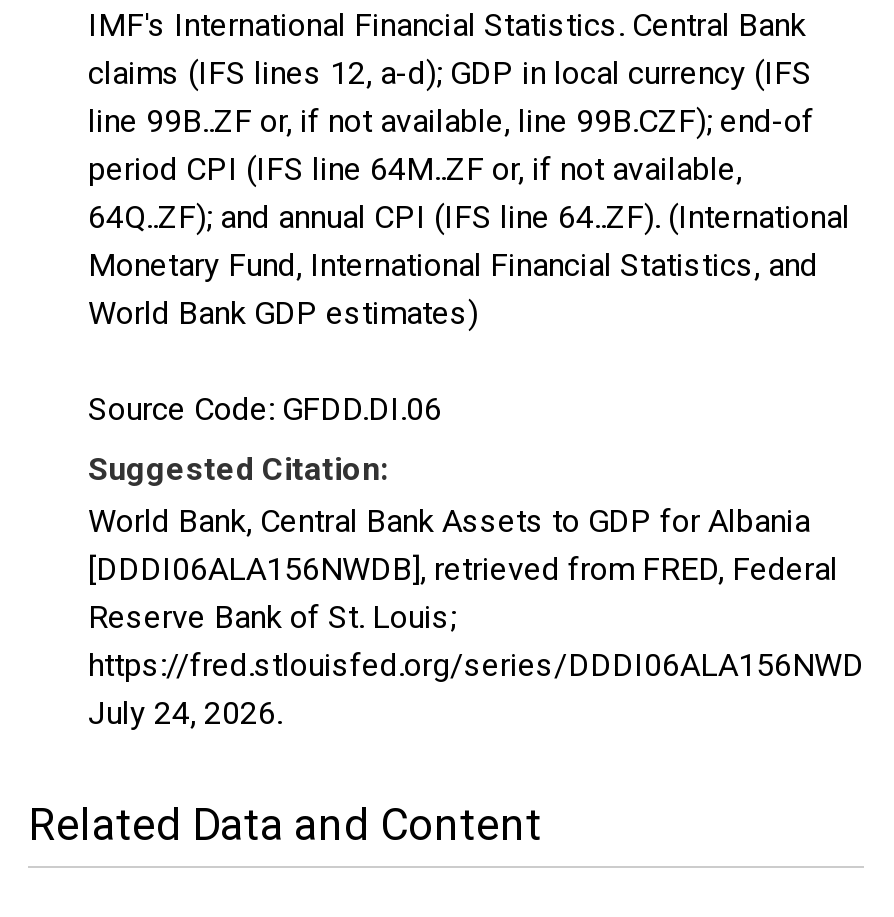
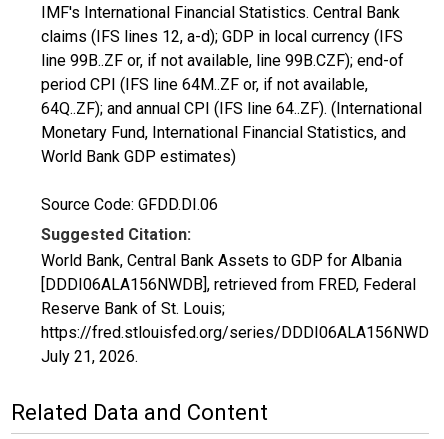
[88,694,282,732] July 24, 2026. -> [41,347,138,366] July 21, 2026.

